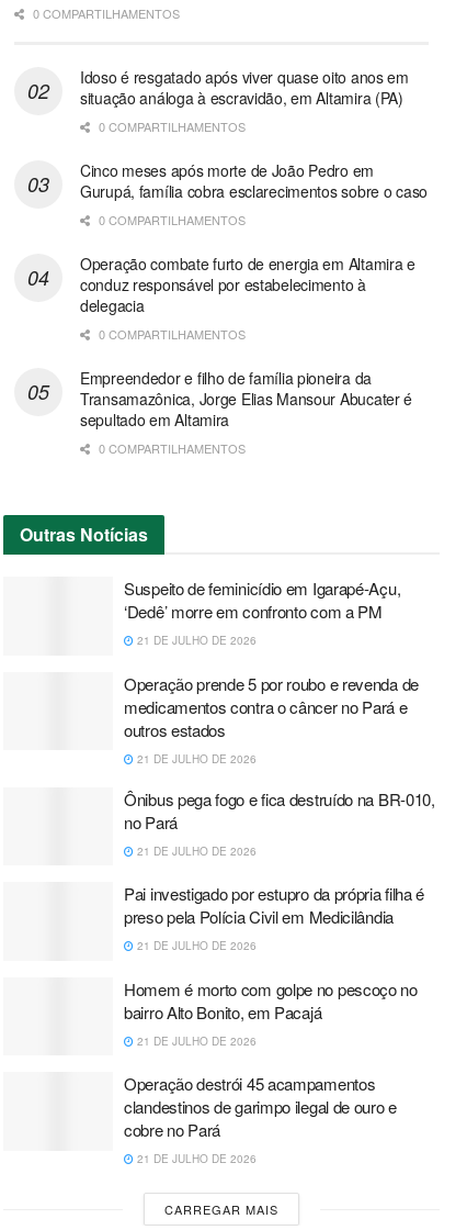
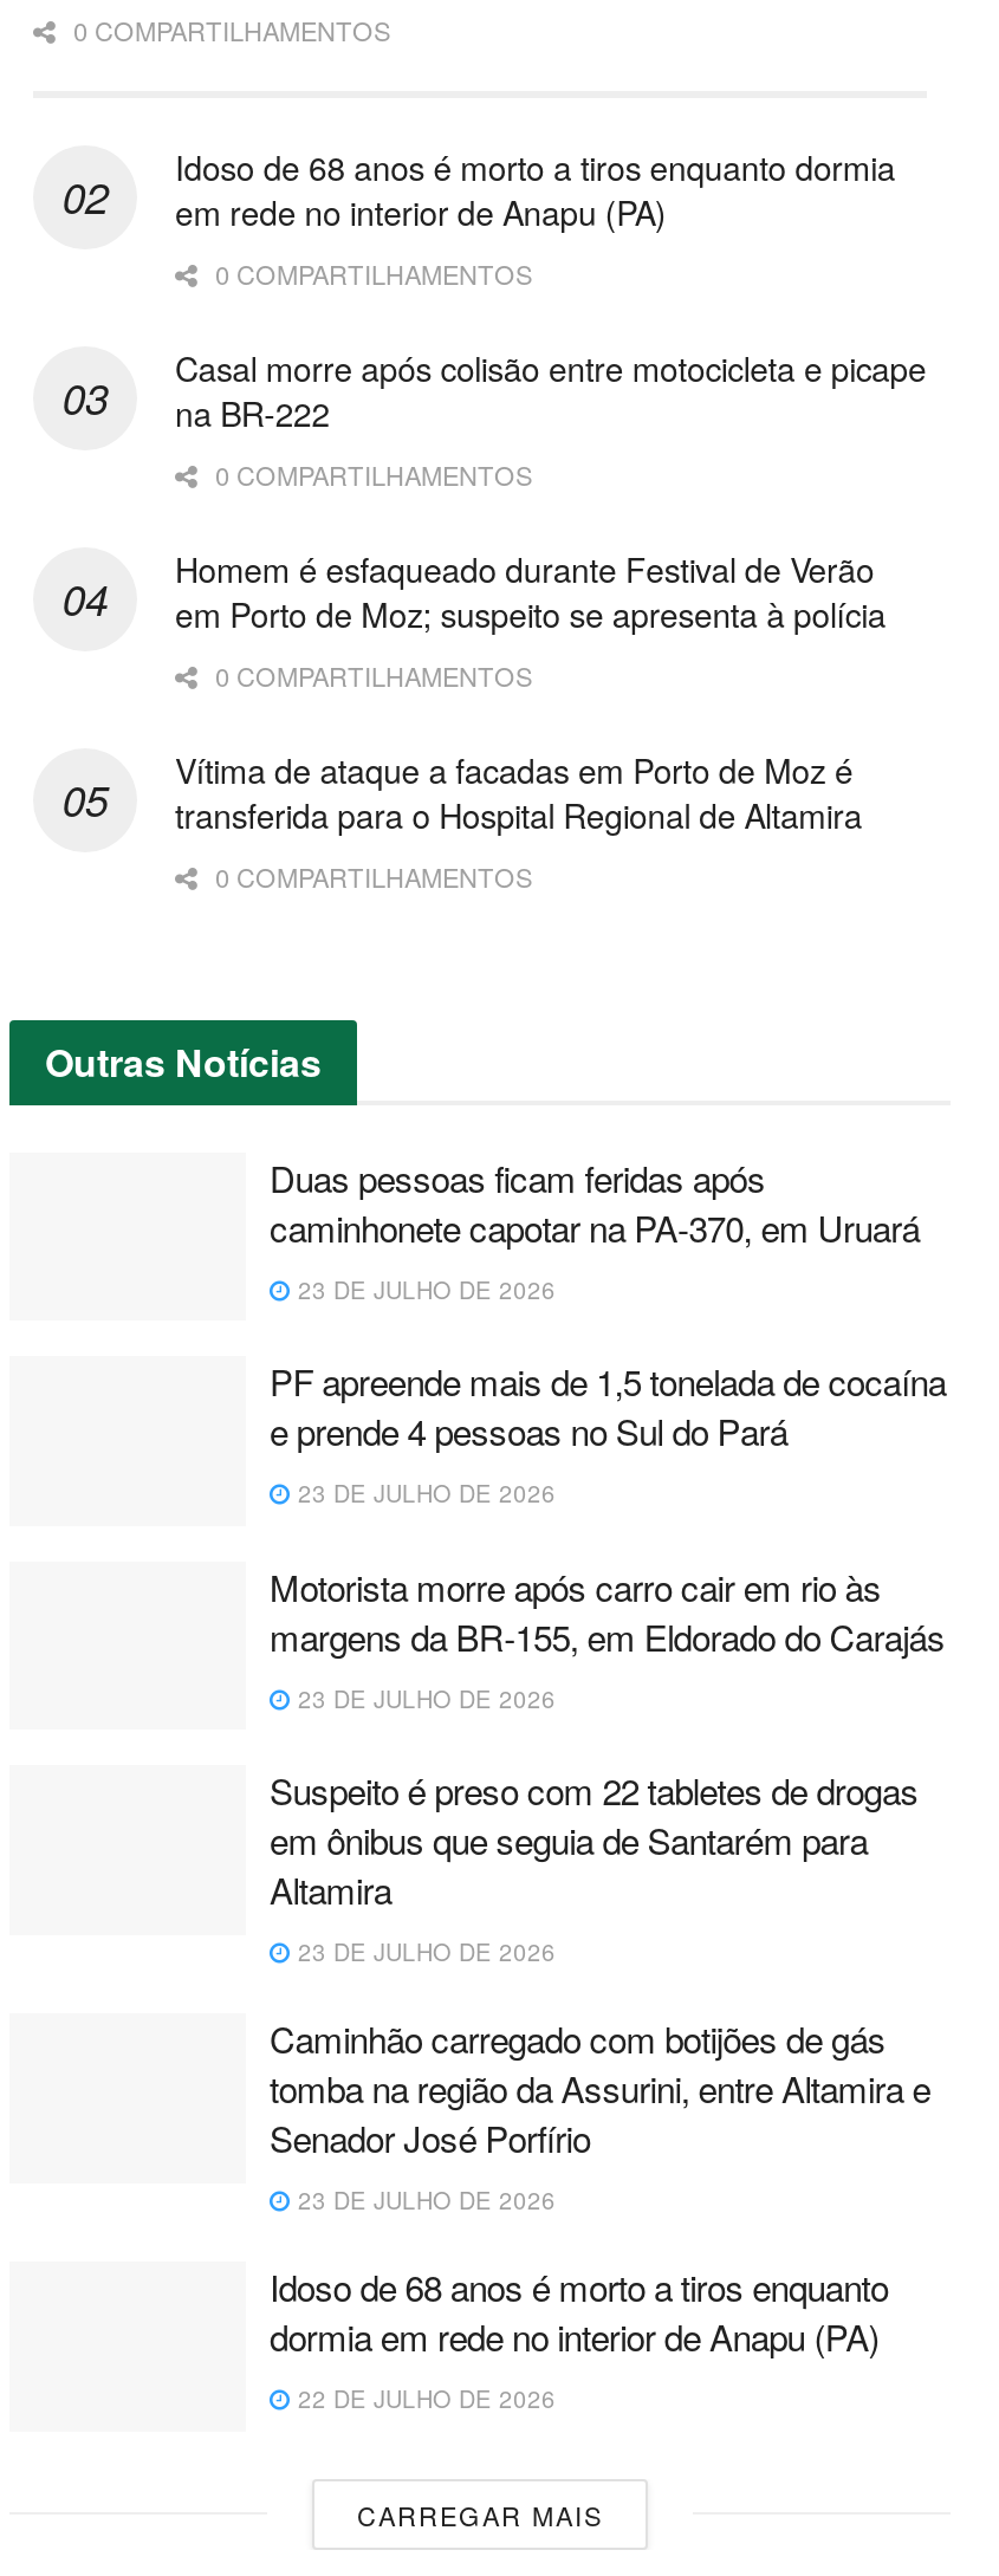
[80,66,409,109] Idoso é resgatado após viver quase oito anos em | situação análoga à escravidão, em Altamira (PA) -> [175,142,895,234] Idoso de 68 anos é morto a tiros enquanto dormia | em rede no interior de Anapu (PA)
[80,159,428,202] Cinco meses após morte de João Pedro em | Gurupá, família cobra esclarecimentos sobre o caso -> [175,343,926,435] Casal morre após colisão entre motocicleta e picape | na BR-222
[80,253,415,316] Operação combate furto de energia em Altamira e | conduz responsável por estabelecimento à | delegacia -> [175,544,886,636] Homem é esfaqueado durante Festival de Verão | em Porto de Moz; suspeito se apresenta à polícia
[80,367,412,431] Empreendedor e filho de família pioneira da | Transamazônica, Jorge Elias Mansour Abucater é | sepultado em Altamira -> [175,745,862,837] Vítima de ataque a facadas em Porto de Moz é | transferida para o Hospital Regional de Altamira
[124,577,400,648] Suspeito de feminicídio em Igarapé-Açu, | ‘Dedê’ morre em confronto com a PM | 21 DE JULHO DE 2026 -> [270,1152,920,1305] Duas pessoas ficam feridas após | caminhonete capotar na PA-370, em Uruará | 23 DE JULHO DE 2026
[124,672,419,766] Operação prende 5 por roubo e revenda de | medicamentos contra o câncer no Pará e | outros estados | 21 DE JULHO DE 2026 -> [270,1356,946,1510] PF apreende mais de 1,5 tonelada de cocaína | e prende 4 pessoas no Sul do Pará | 23 DE JULHO DE 2026
[124,787,435,858] Ônibus pega fogo e fica destruído na BR-010, | no Pará | 21 DE JULHO DE 2026 -> [270,1561,945,1714] Motorista morre após carro cair em rio às | margens da BR-155, em Eldorado do Carajás | 23 DE JULHO DE 2026
[124,882,424,953] Pai investigado por estupro da própria filha é | preso pela Polícia Civil em Medicilândia | 21 DE JULHO DE 2026 -> [270,1765,918,1969] Suspeito é preso com 22 tabletes de drogas | em ônibus que seguia de Santarém para | Altamira | 23 DE JULHO DE 2026
[124,977,418,1048] Homem é morto com golpe no pescoço no | bairro Alto Bonito, em Pacajá | 21 DE JULHO DE 2026 -> [270,2014,930,2217] Caminhão carregado com botijões de gás | tomba na região da Assurini, entre Altamira e | Senador José Porfírio | 23 DE JULHO DE 2026
[124,1072,397,1166] Operação destrói 45 acampamentos | clandestinos de garimpo ilegal de ouro e | cobre no Pará | 21 DE JULHO DE 2026 -> [270,2262,888,2415] Idoso de 68 anos é morto a tiros enquanto | dormia em rede no interior de Anapu (PA) | 22 DE JULHO DE 2026

